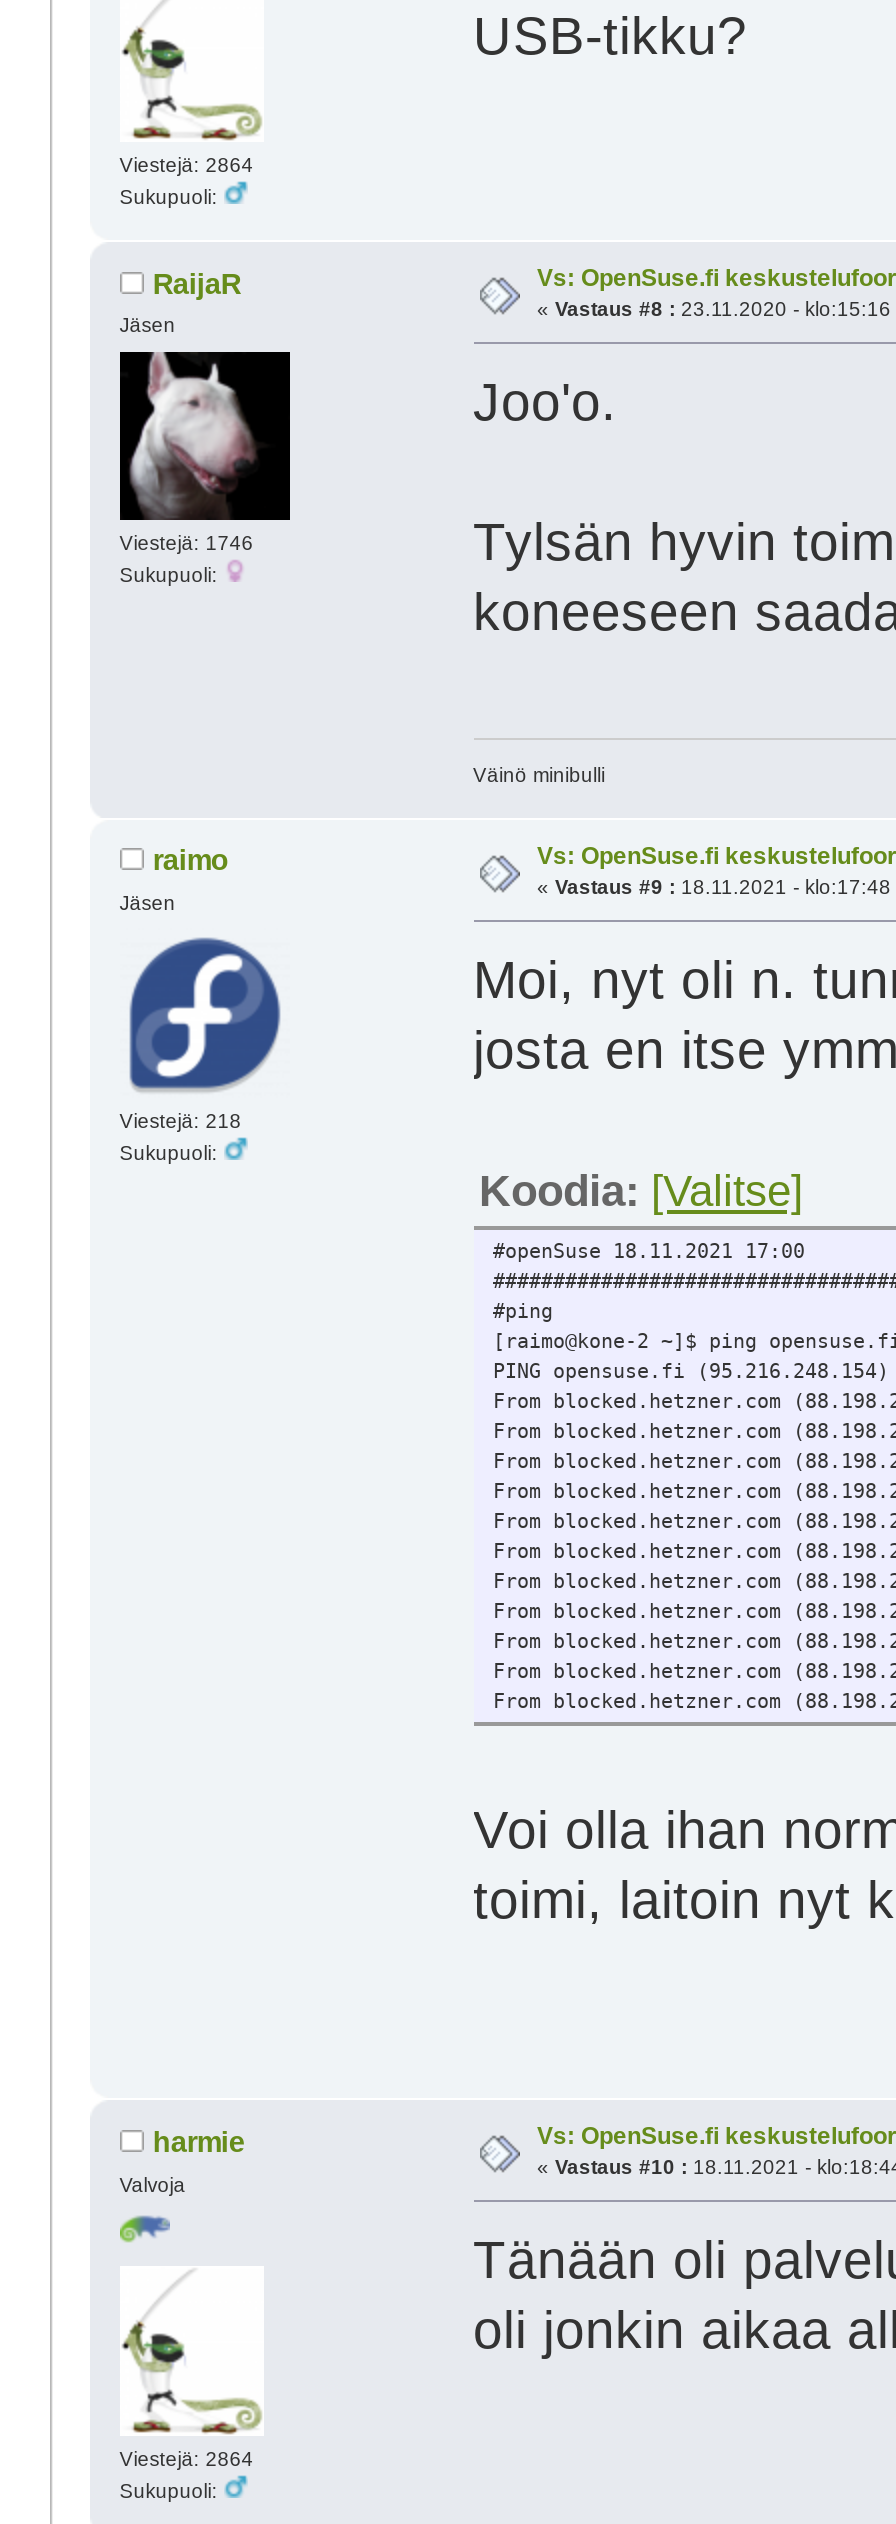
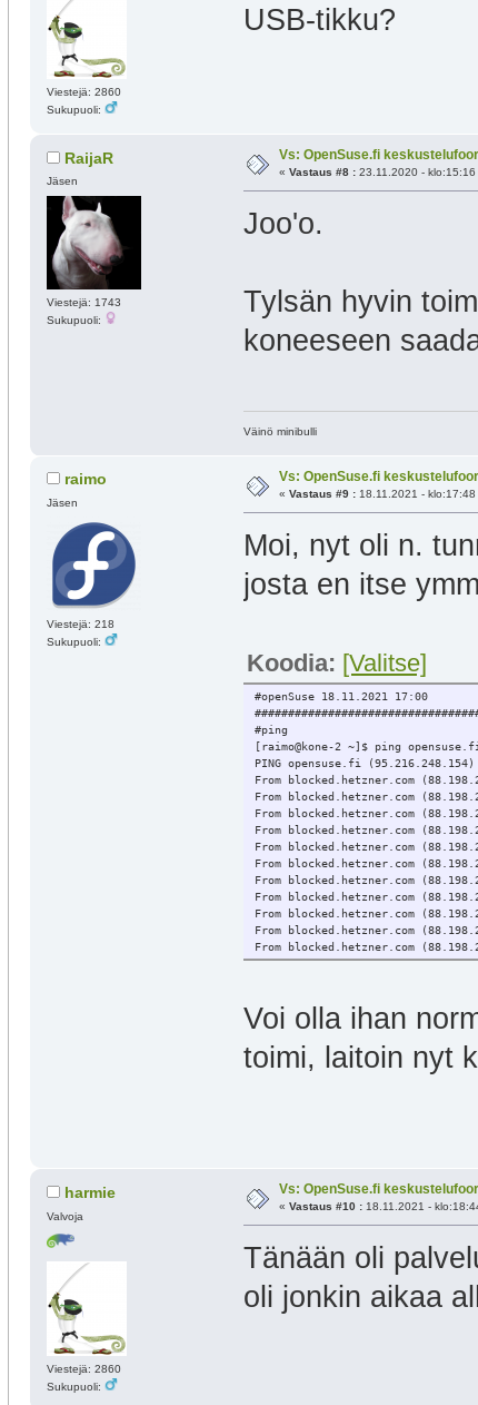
[120,154,254,176] Viestejä: 2864 -> [46,86,121,98] Viestejä: 2860
[120,531,254,553] Viestejä: 1746 -> [46,296,121,308] Viestejä: 1743
[120,2448,254,2470] Viestejä: 2864 -> [46,1362,121,1375] Viestejä: 2860

